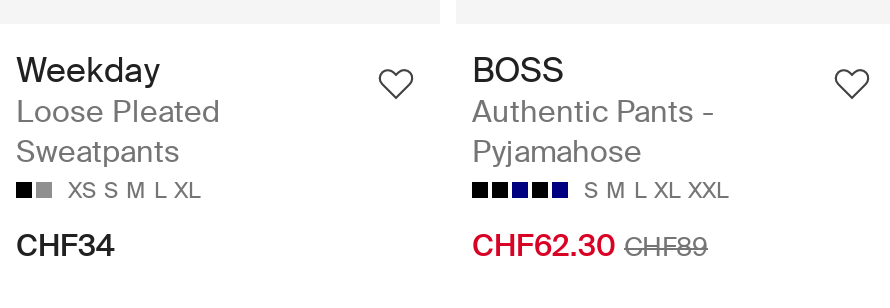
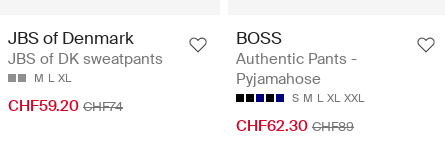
[16,47,220,203] Weekday | Loose Pleated | Sweatpants | XS S M L XL -> [8,26,163,84] JBS of Denmark | JBS of DK sweatpants | M L XL
[16,225,114,265] CHF34 -> [8,95,123,115] CHF59.20 CHF74

